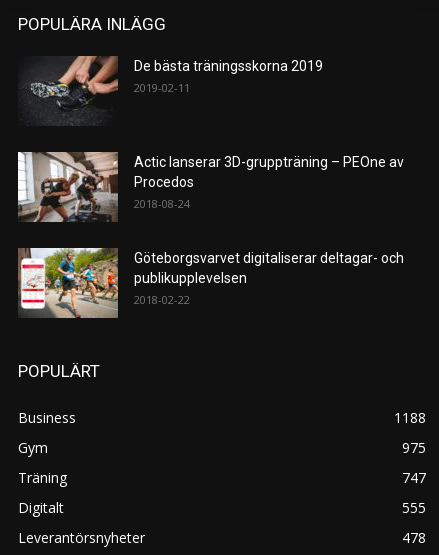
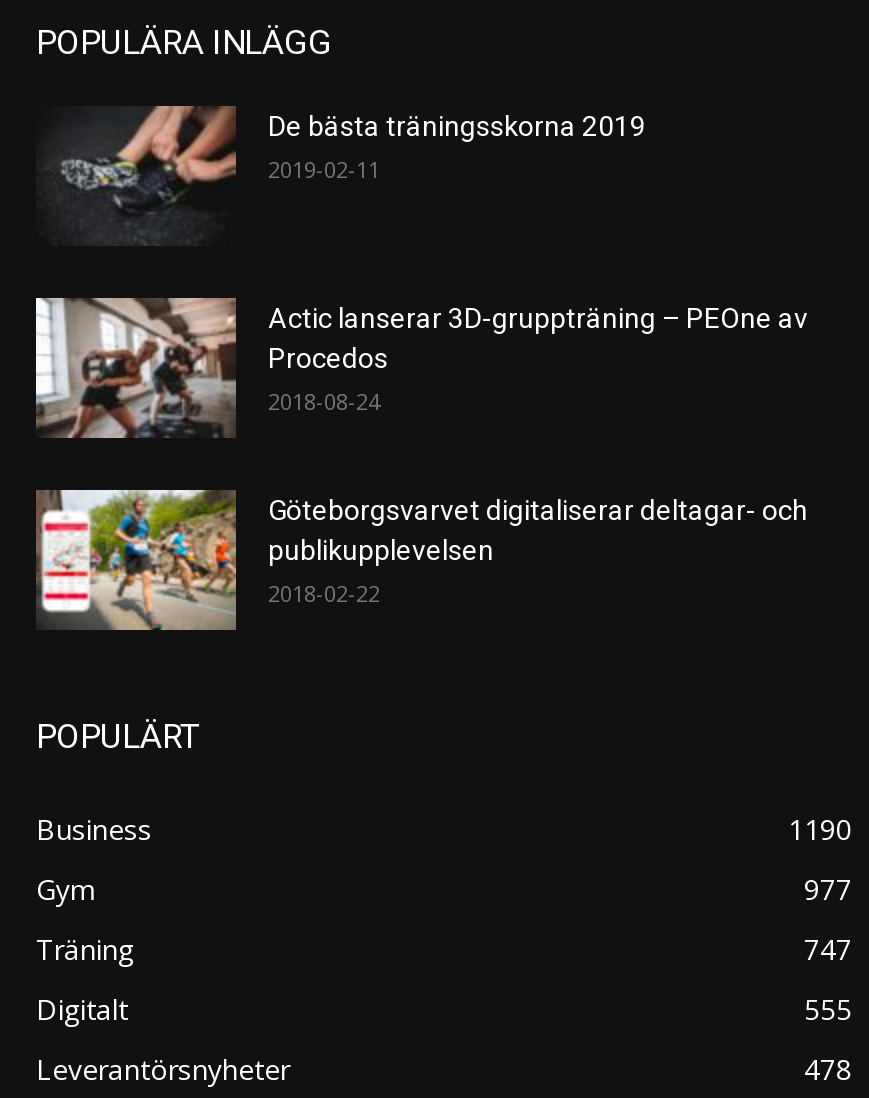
[394,408,426,427] 1188 -> [788,810,852,848] 1190
[402,438,426,457] 975 -> [804,870,852,908] 977

